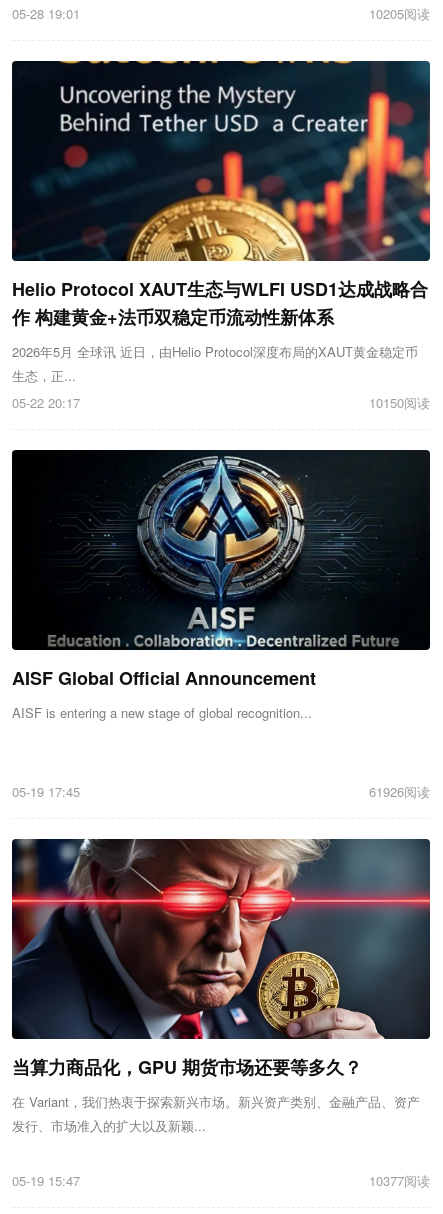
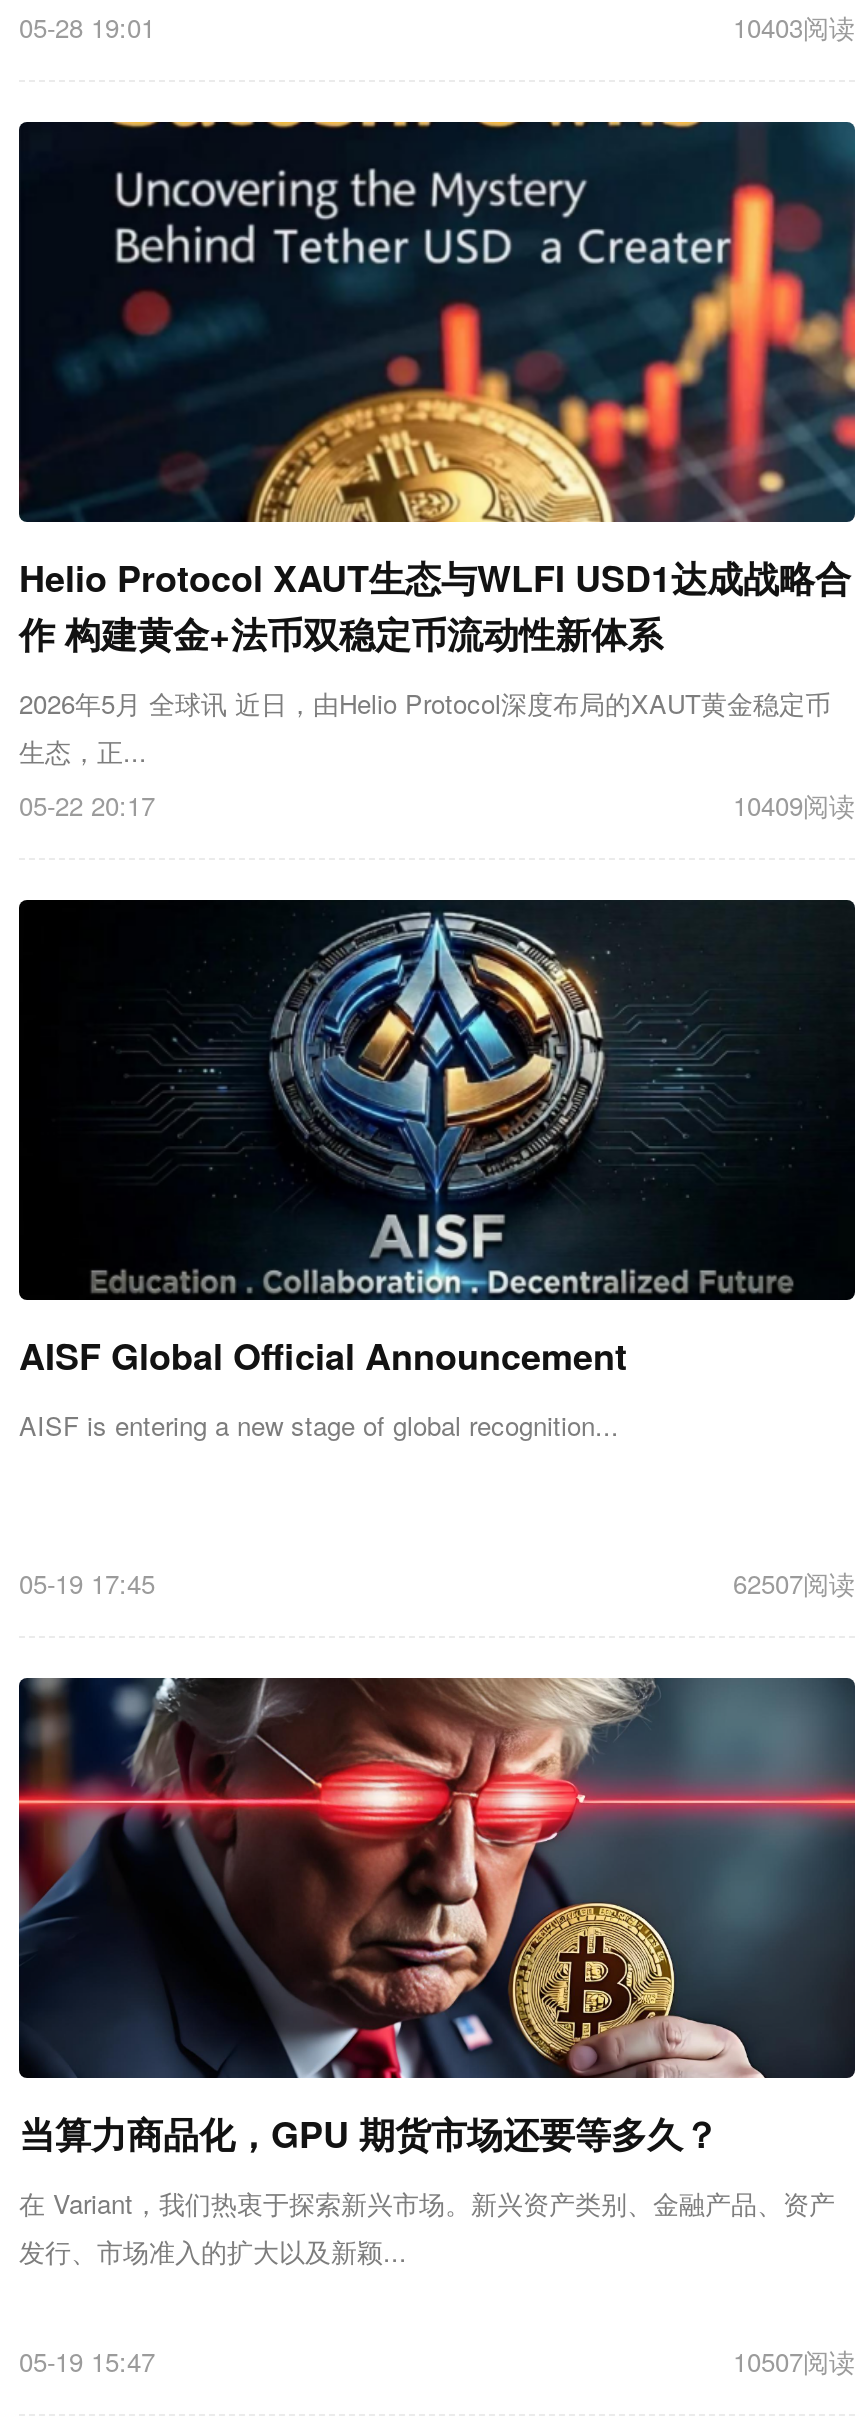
[369,4,430,23] 10205阅读 -> [733,8,855,46] 10403阅读
[369,393,430,412] 10150阅读 -> [733,786,855,824] 10409阅读
[369,782,430,801] 61926阅读 -> [733,1564,855,1602] 62507阅读
[369,1171,430,1190] 10377阅读 -> [733,2342,855,2380] 10507阅读

